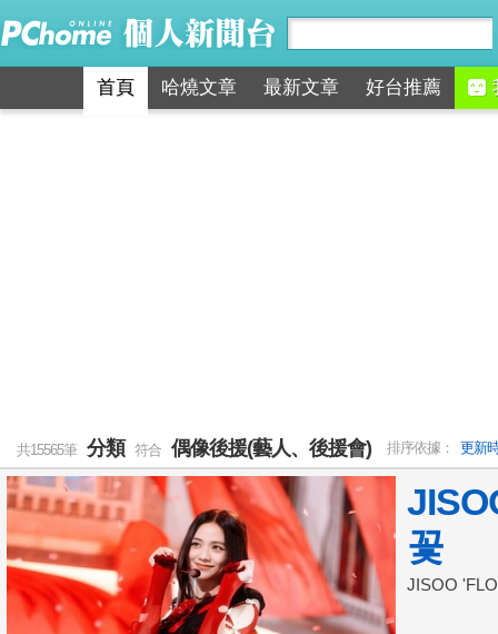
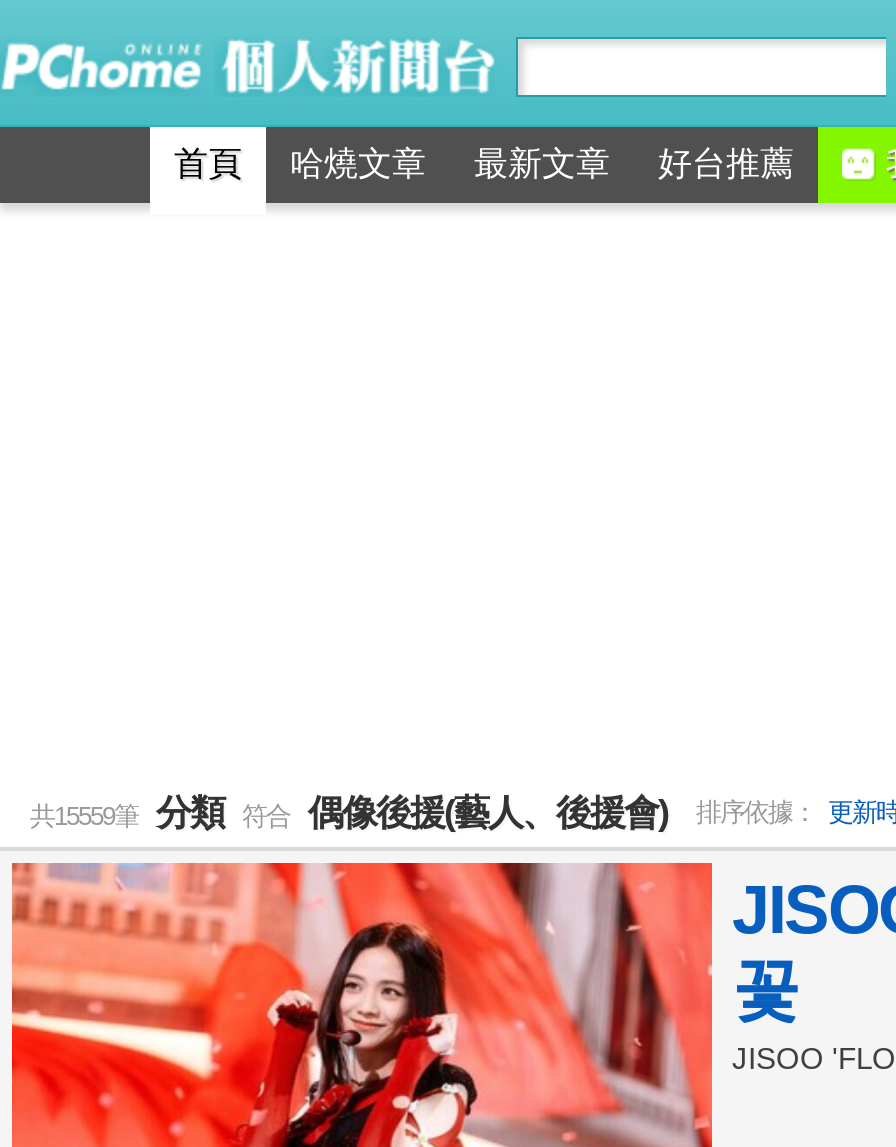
[17,437,371,459] 共15565筆 分類 符合 偶像後援(藝人、後援會) -> [30,793,668,833] 共15559筆 分類 符合 偶像後援(藝人、後援會)

